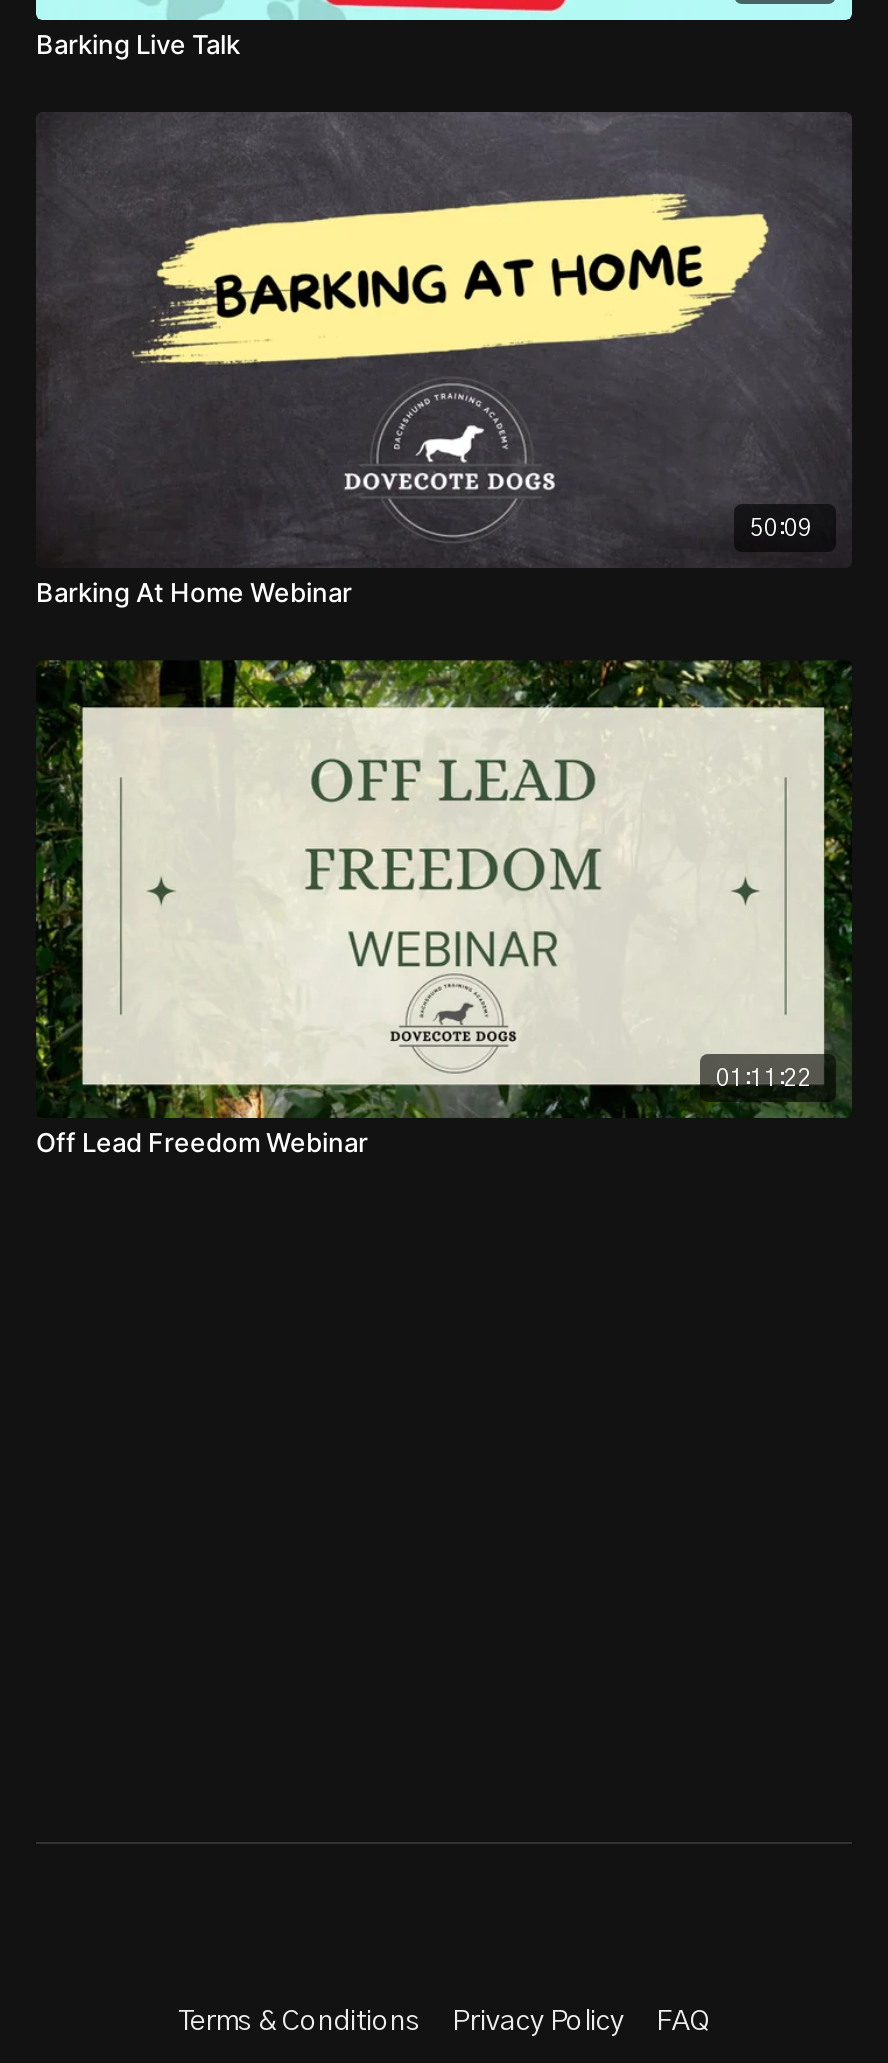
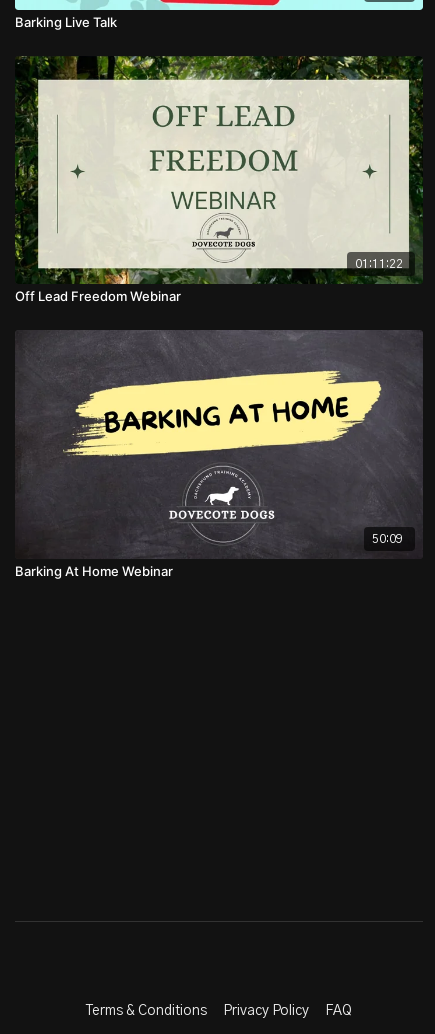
moved [36,112,852,608] -> [15,330,423,578]: [image] | 50:09 | Barking At Home Webinar
moved [32,656,856,1157] -> [13,54,425,304]: [image] | 01:11:22 | Off Lead Freedom Webinar

